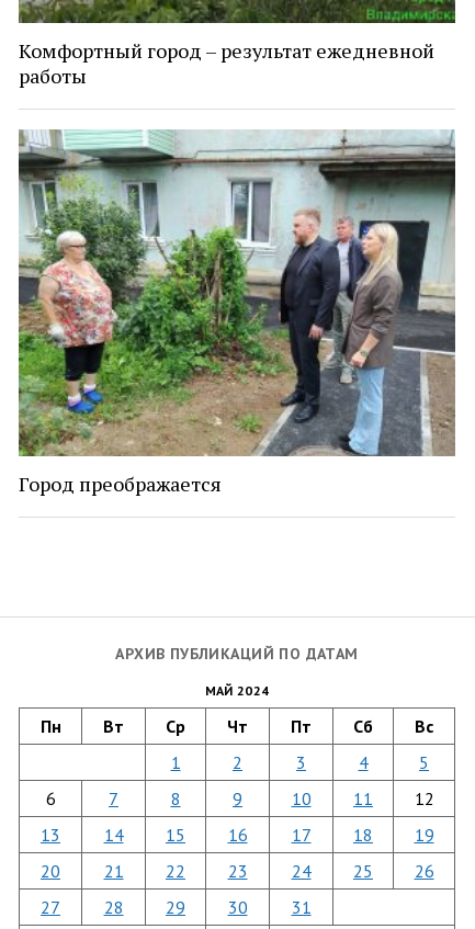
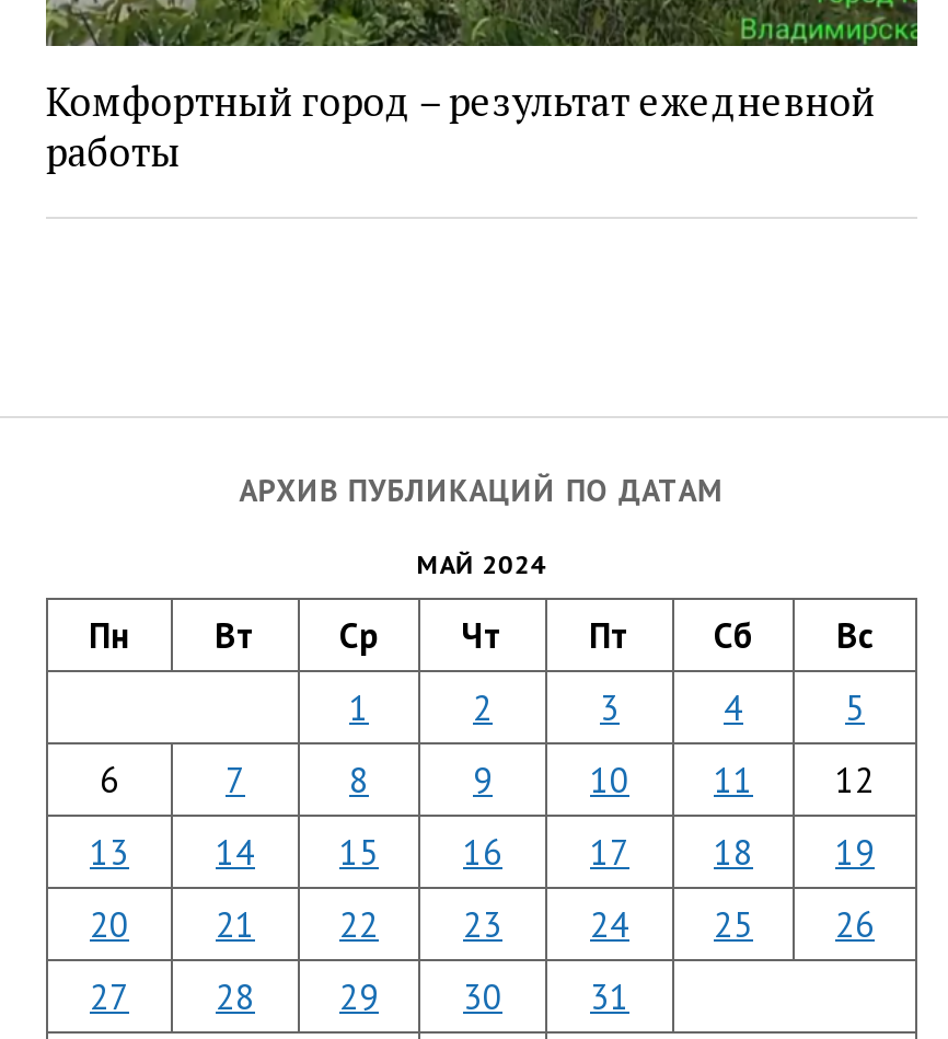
[18,128,455,497] [image] | Город преображается -> none

